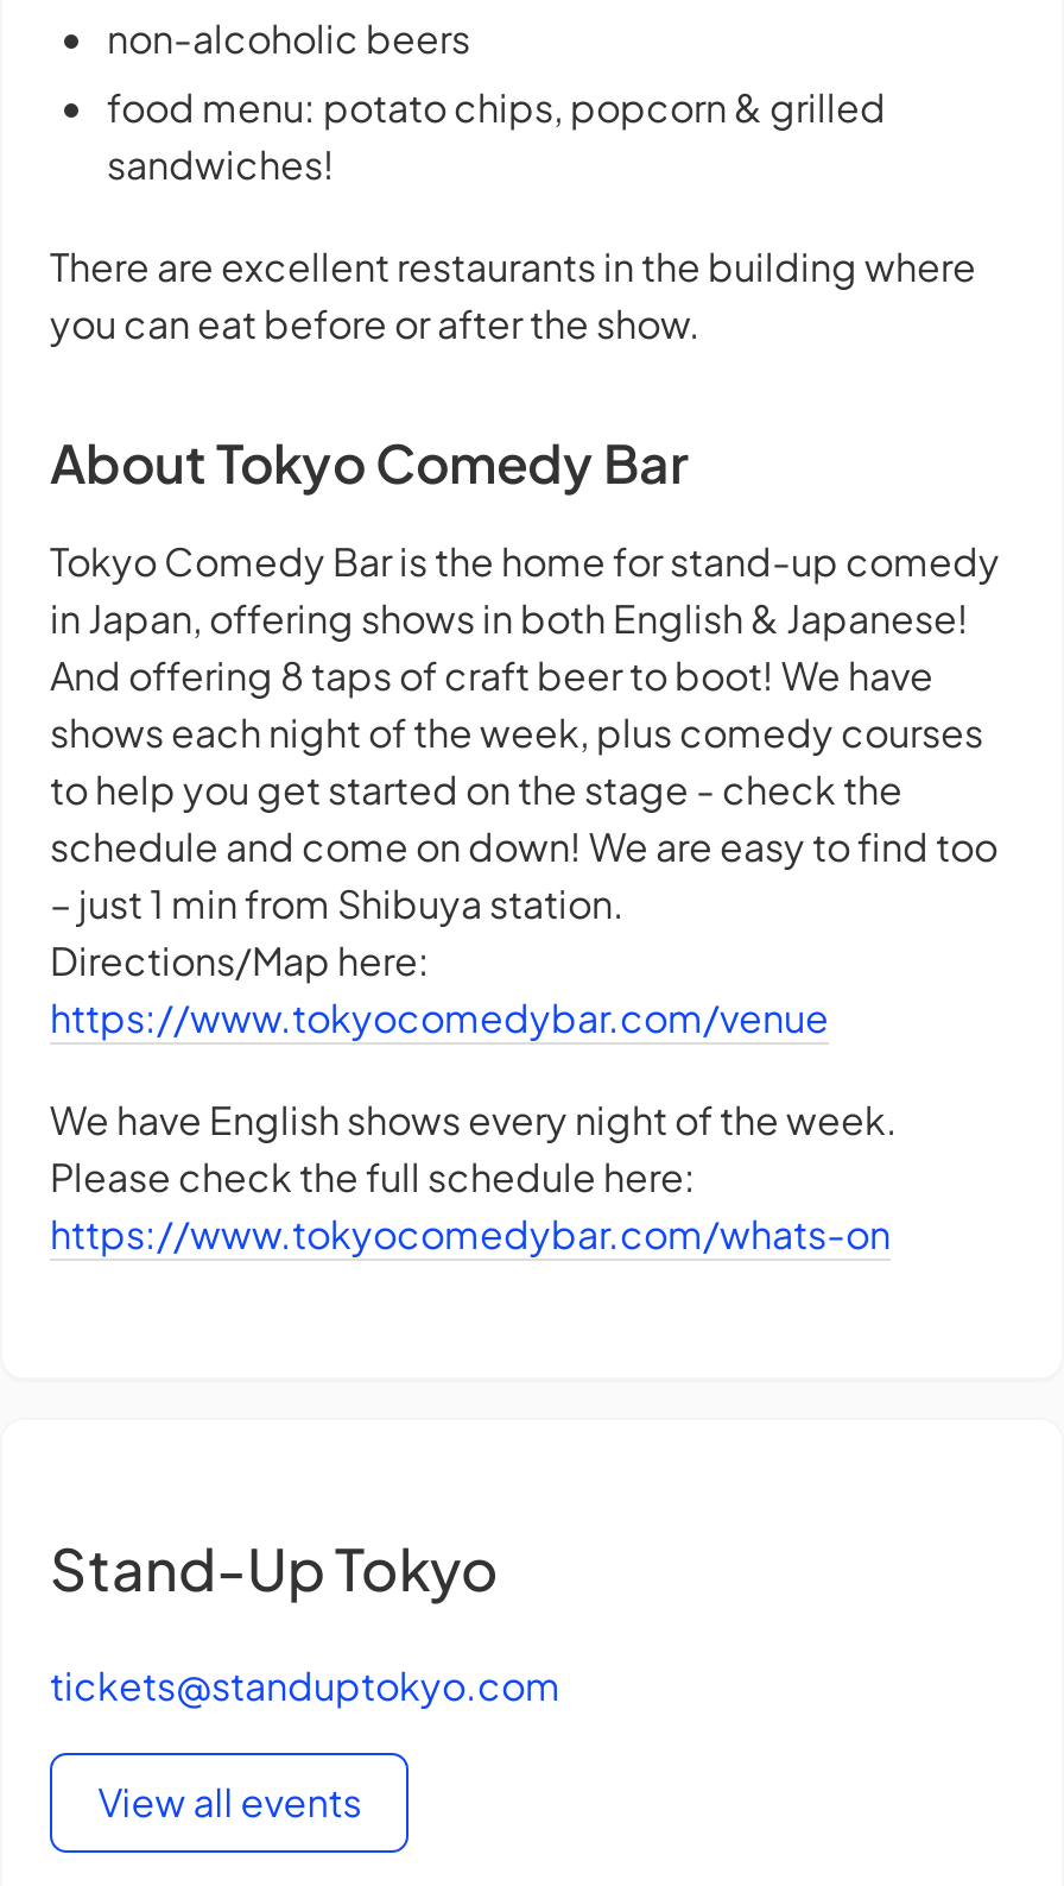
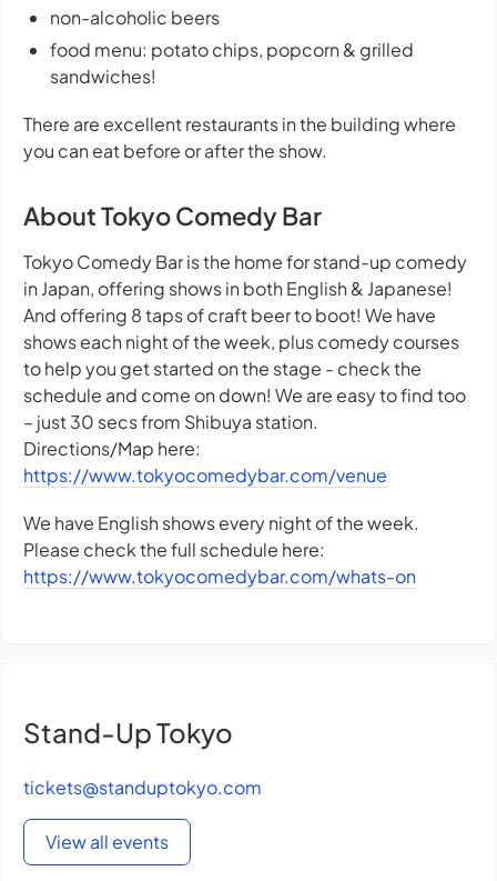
[50,878,625,927] – just 1 min from Shibuya station. -> [23,410,318,434] – just 30 secs from Shibuya station.

